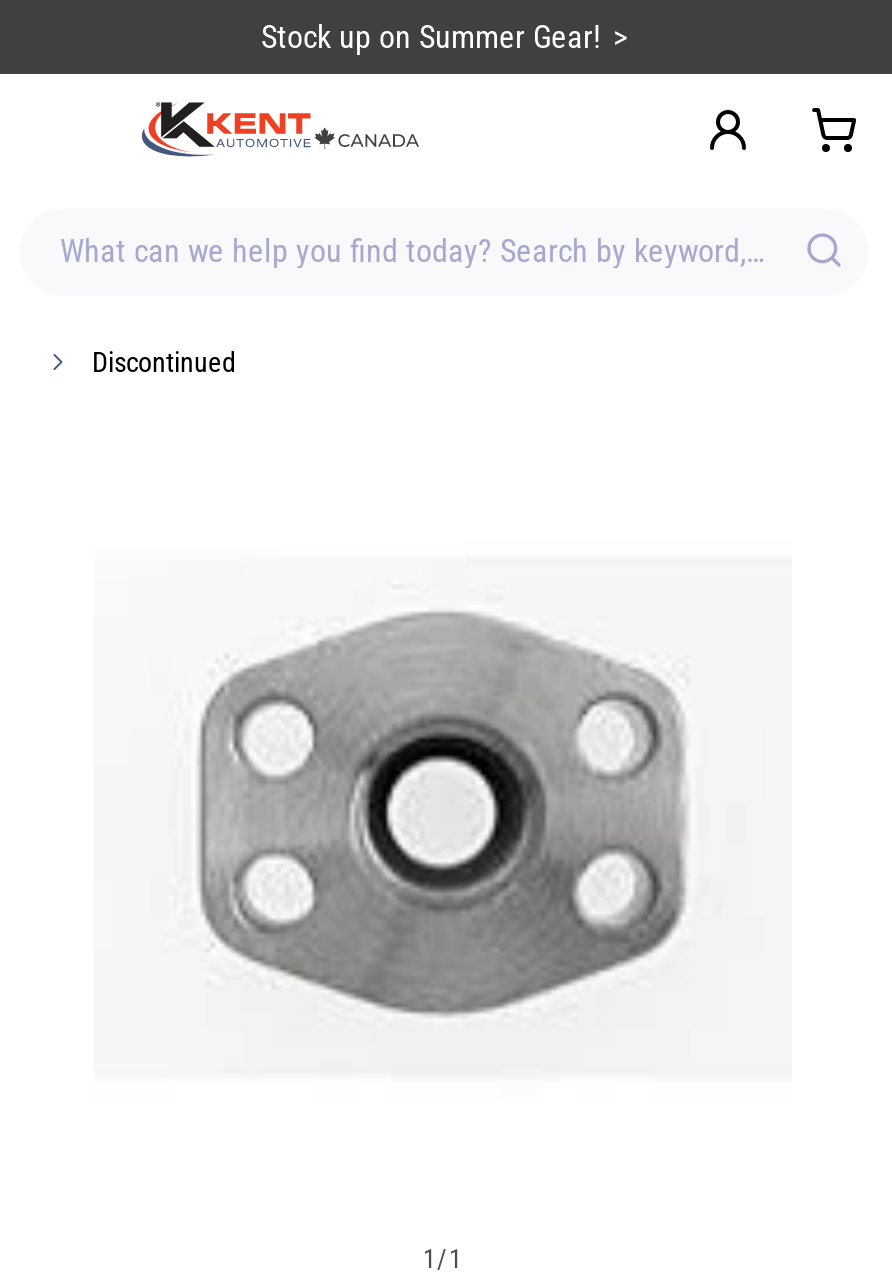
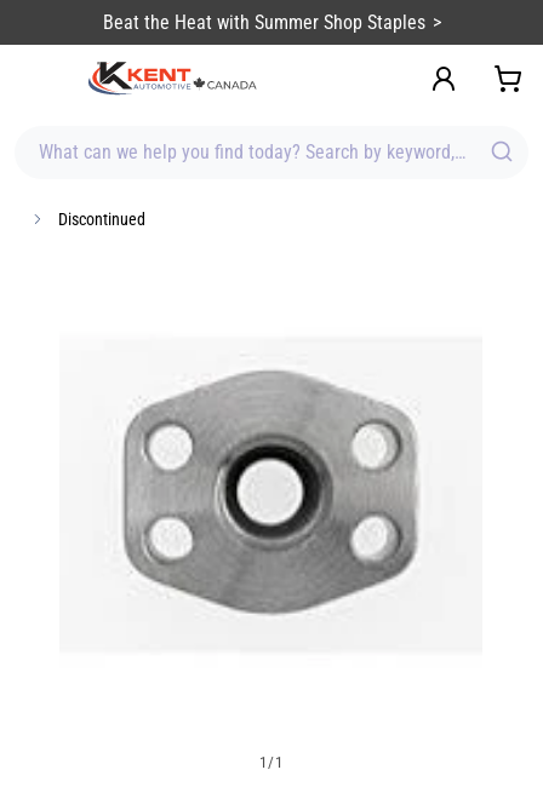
[261,18,601,56] Stock up on Summer Gear! -> [102,11,425,34] Beat the Heat with Summer Shop Staples

